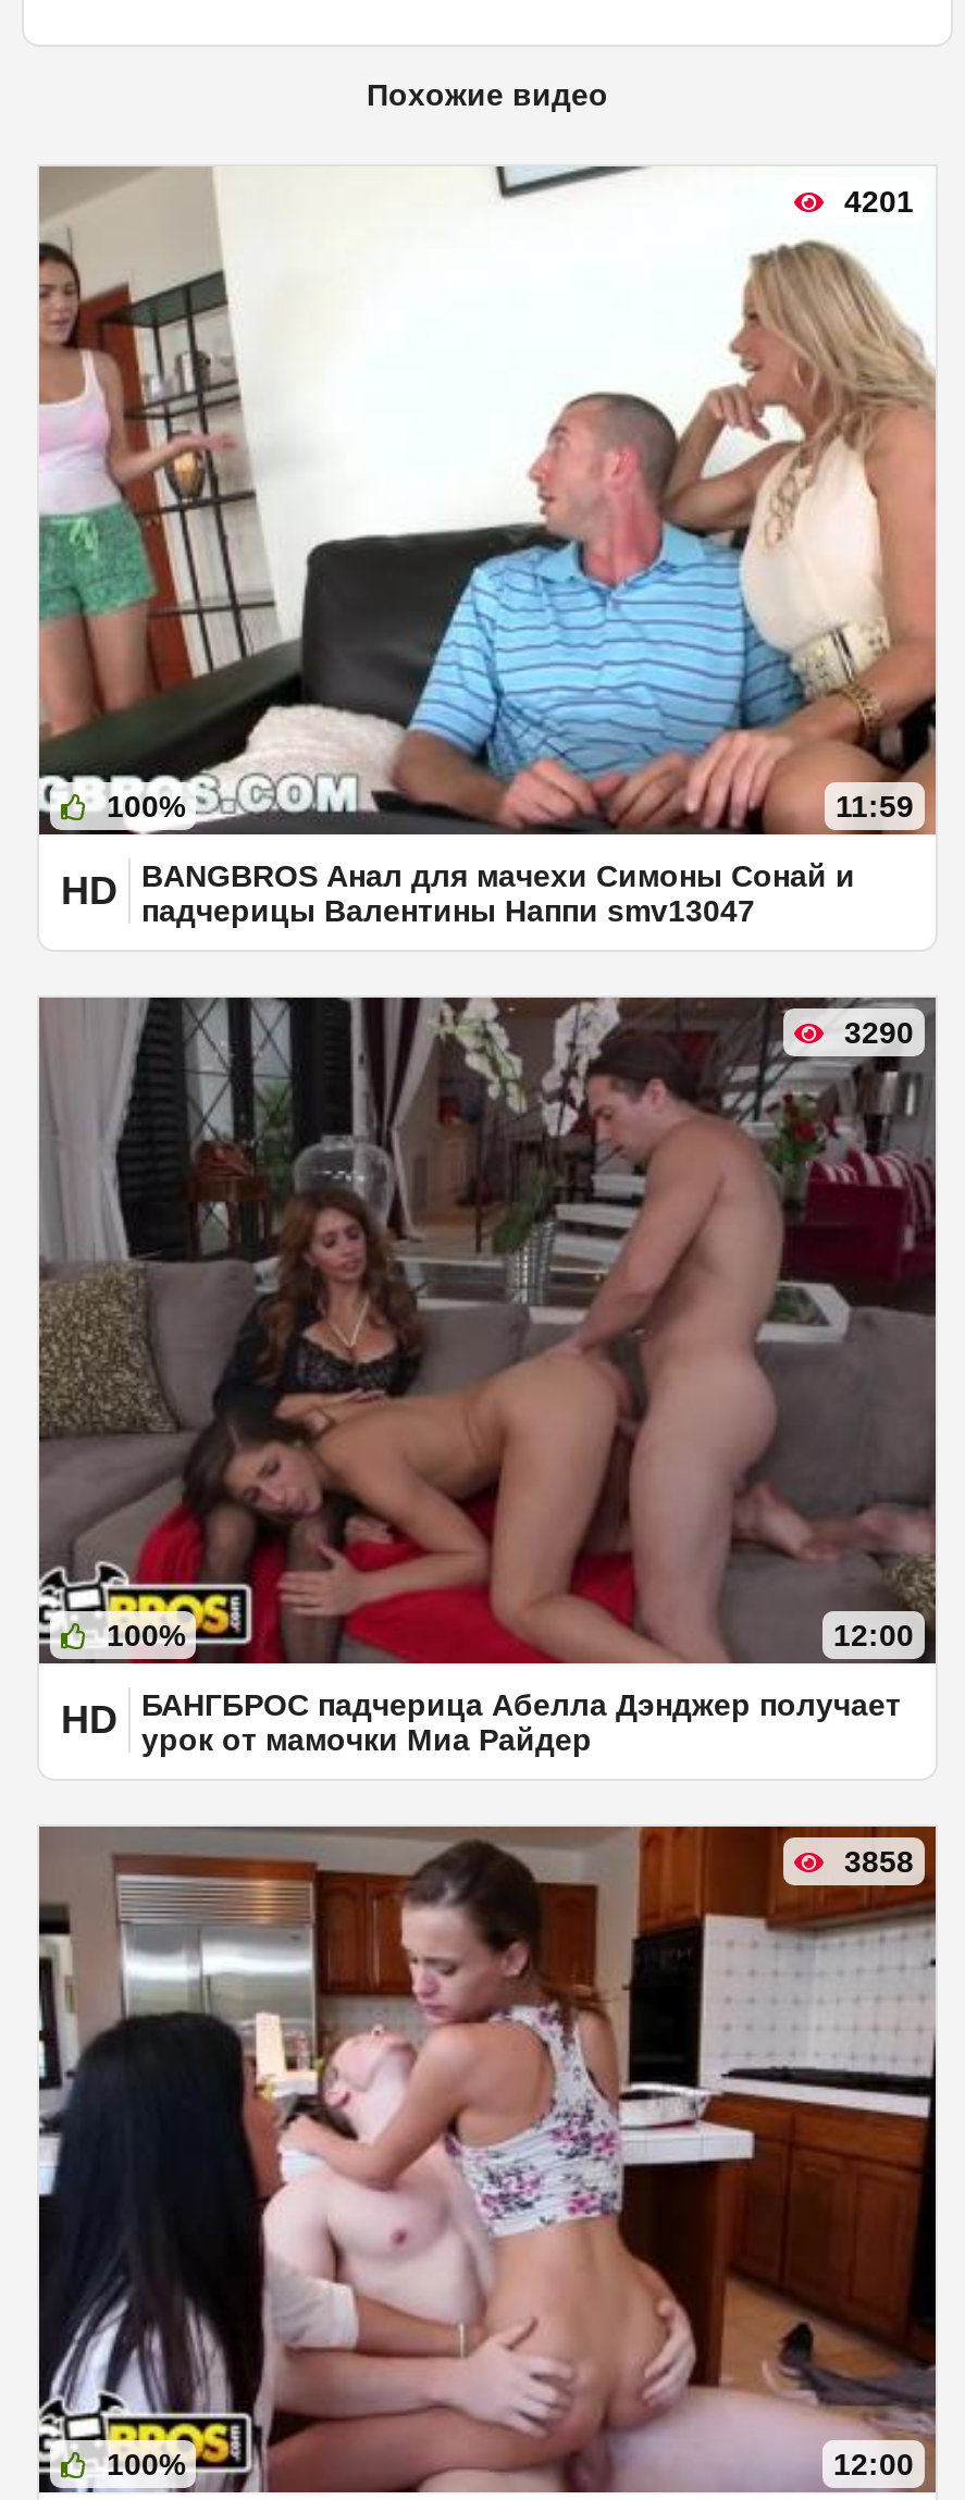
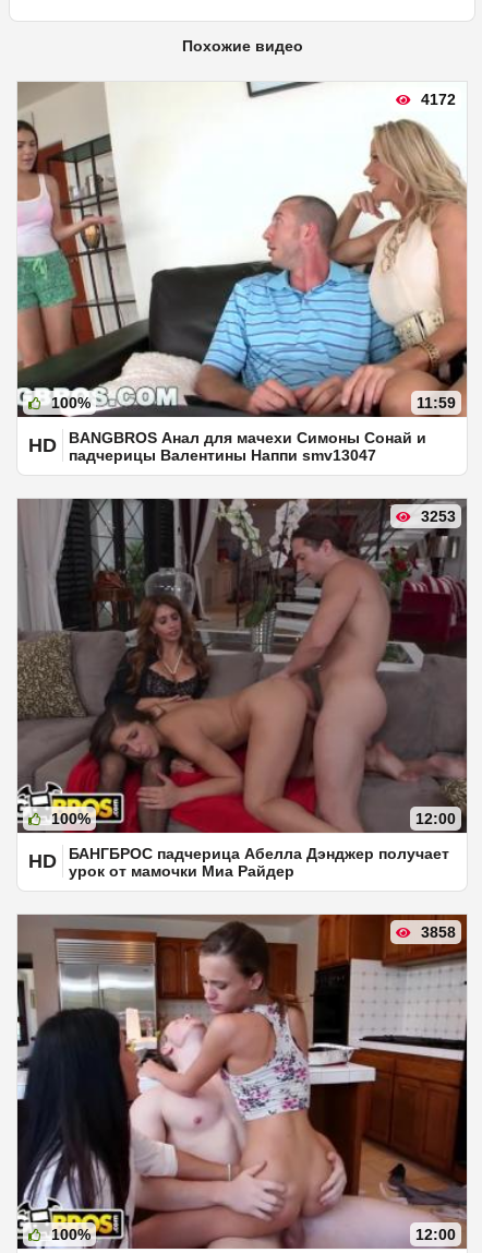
[836,184,914,219] 4201 -> [417,91,456,108] 4172
[836,1014,914,1049] 3290 -> [417,507,456,524] 3253

